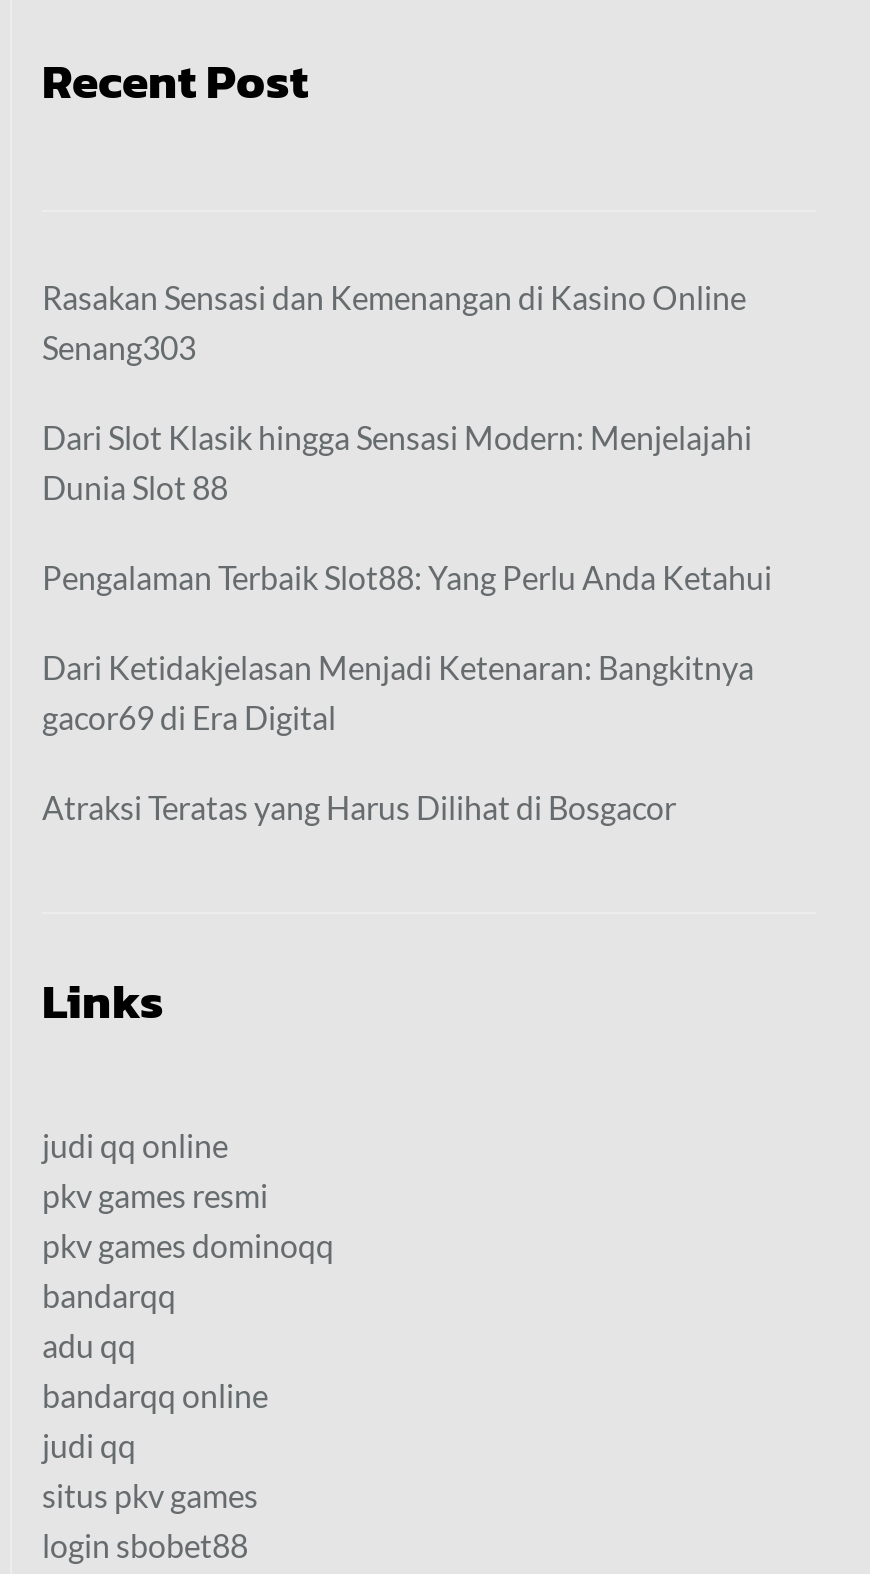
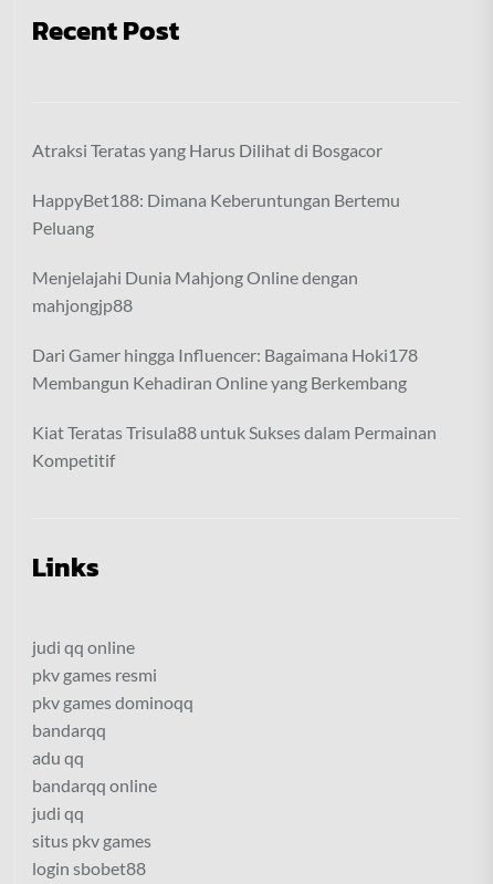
[42,278,772,736] Rasakan Sensasi dan Kemenangan di Kasino Online | Senang303 | Dari Slot Klasik hingga Sensasi Modern: Menjelajahi | Dunia Slot 88 | Pengalaman Terbaik Slot88: Yang Perlu Anda Ketahui | Dari Ketidakjelasan Menjadi Ketenaran: Bangkitnya | gacor69 di Era Digital -> none
moved [42,788,676,826] -> [32,140,382,161]: Atraksi Teratas yang Harus Dilihat di Bosgacor
none -> [32,189,437,470] HappyBet188: Dimana Keberuntungan Bertemu | Peluang | Menjelajahi Dunia Mahjong Online dengan | mahjongjp88 | Dari Gamer hingga Influencer: Bagaimana Hoki178 | Membangun Kehadiran Online yang Berkembang | Kiat Teratas Trisula88 untuk Sukses dalam Permainan | Kompetitif

